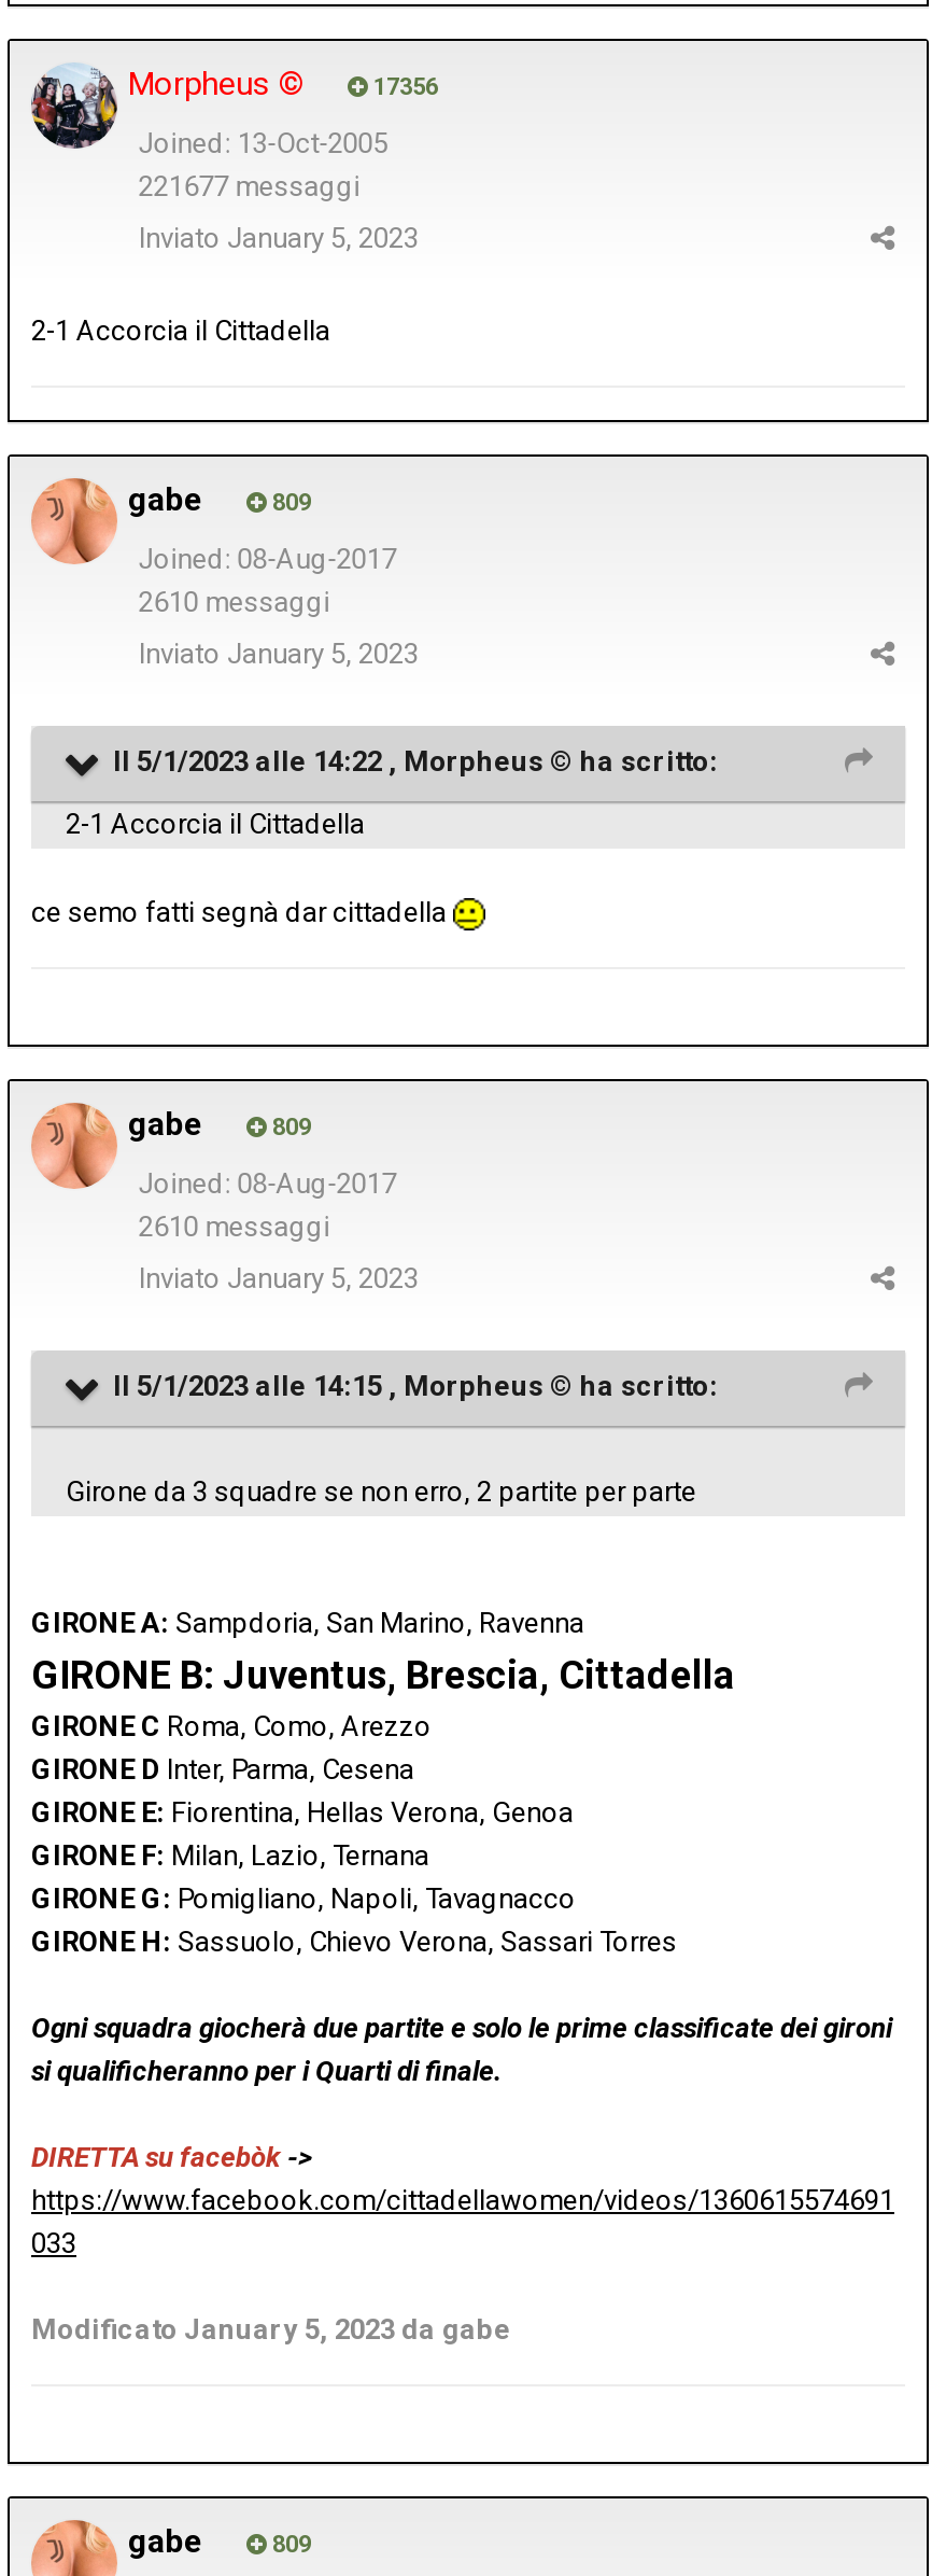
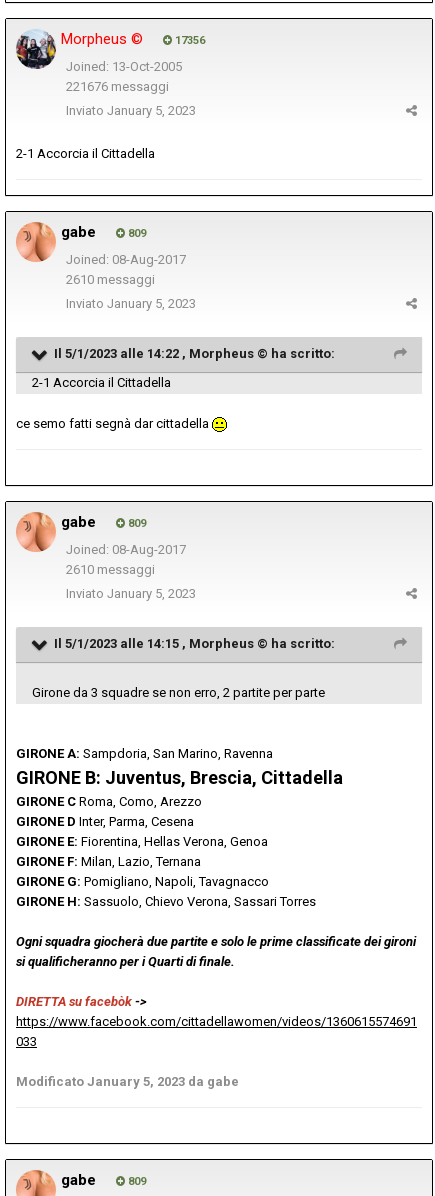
[138,170,360,202] 221677 messaggi -> [66,79,169,94] 221676 messaggi

